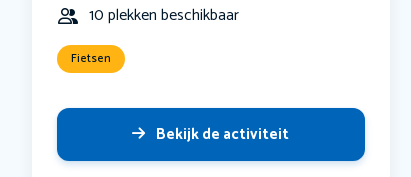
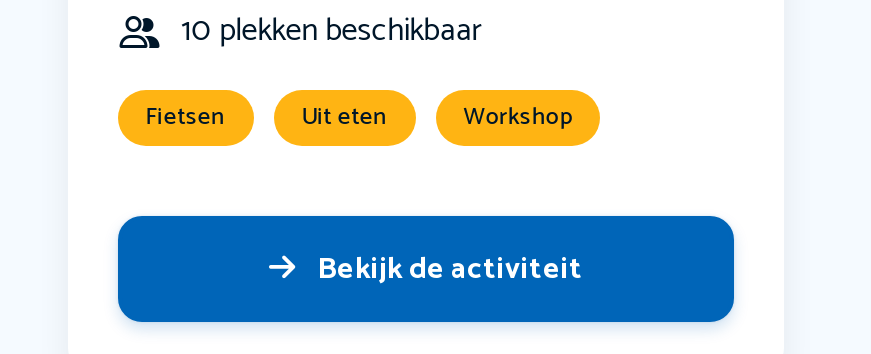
none -> [302,99,572,137] Uit eten | Workshop

